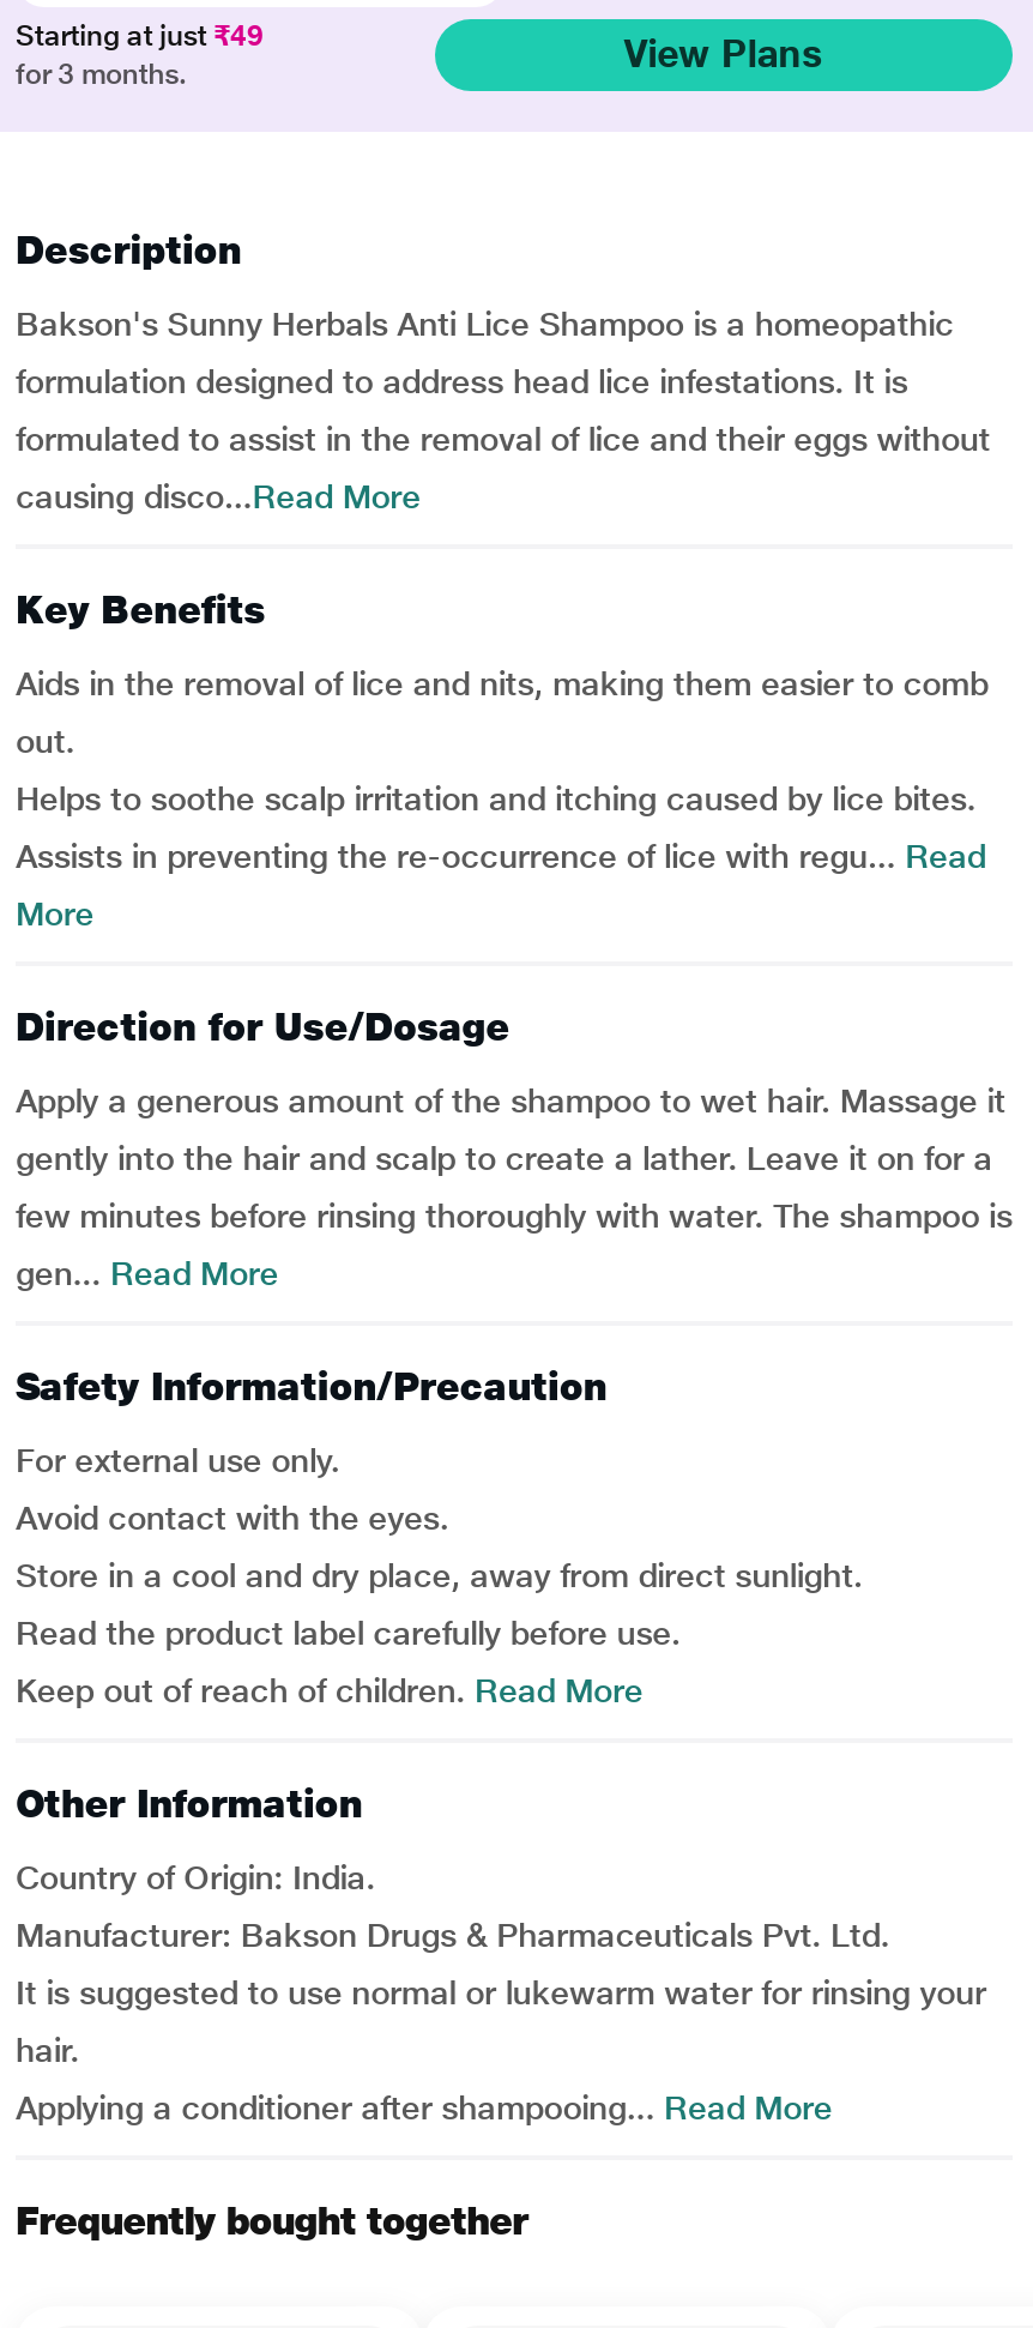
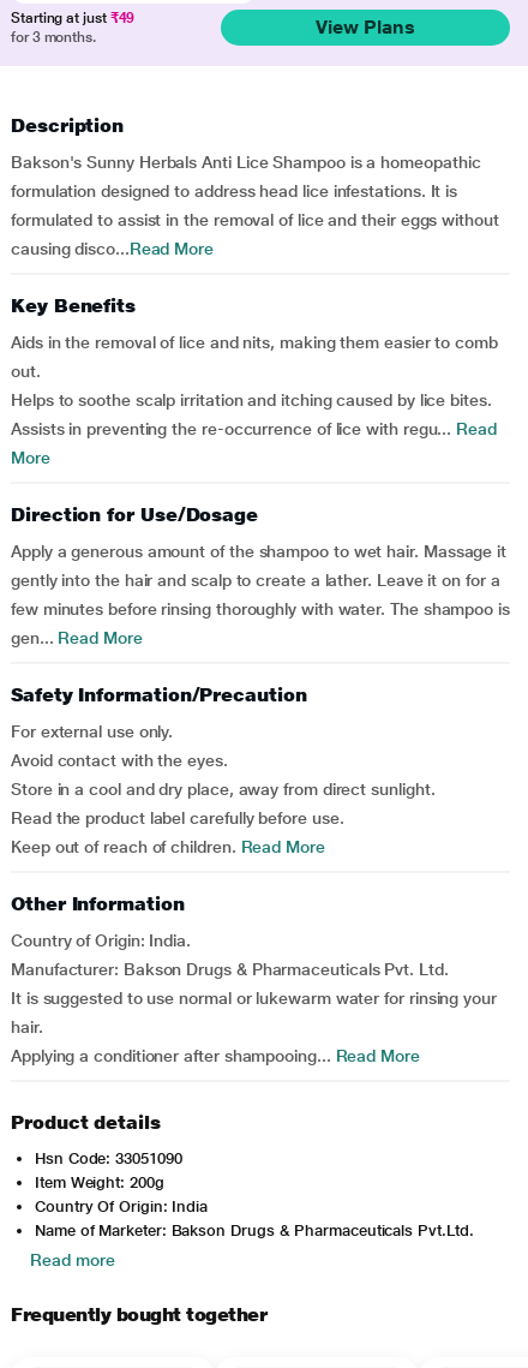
none -> [11,1111,473,1270] Product details | Hsn Code: 33051090 | Item Weight: 200g | Country Of Origin: India | Name of Marketer: Bakson Drugs & Pharmaceuticals Pvt.Ltd. | Read more

